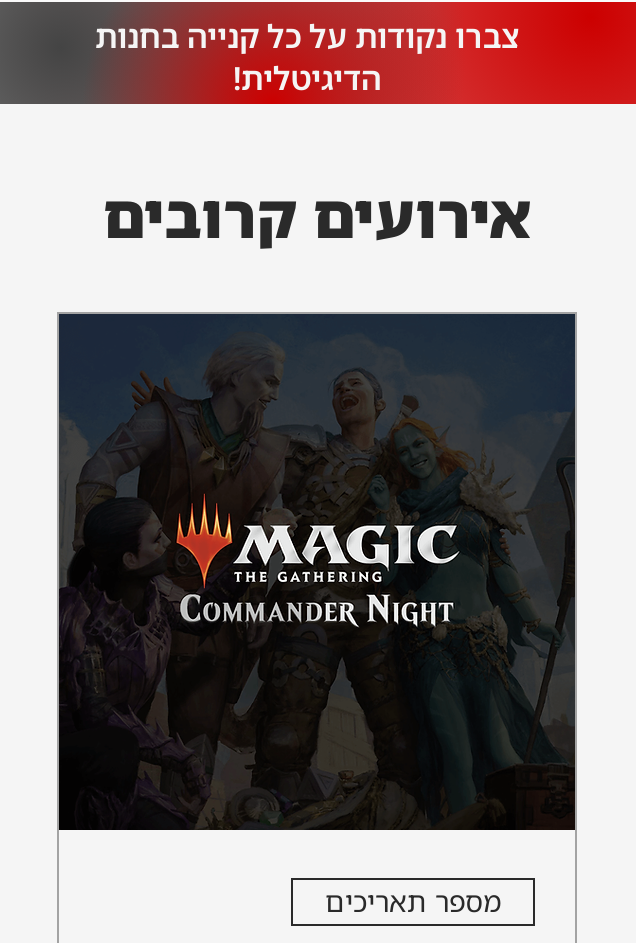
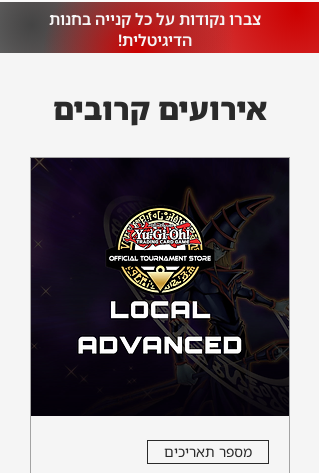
[59,314,575,828] [image] -> [32,159,288,414] [image]

